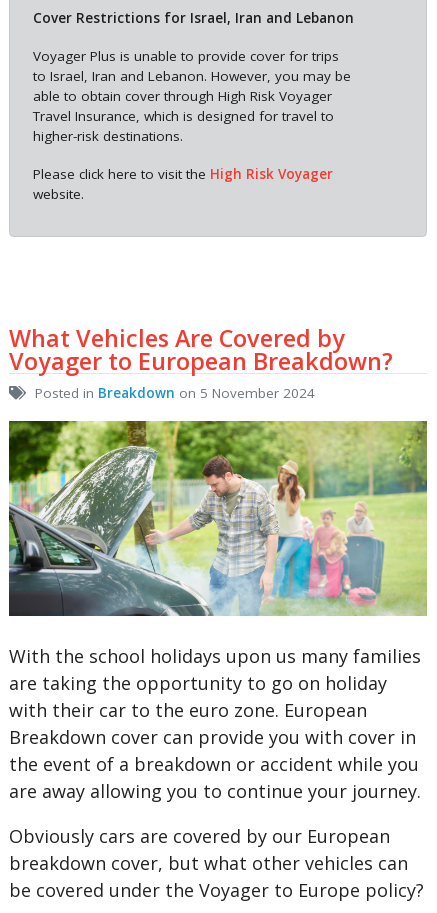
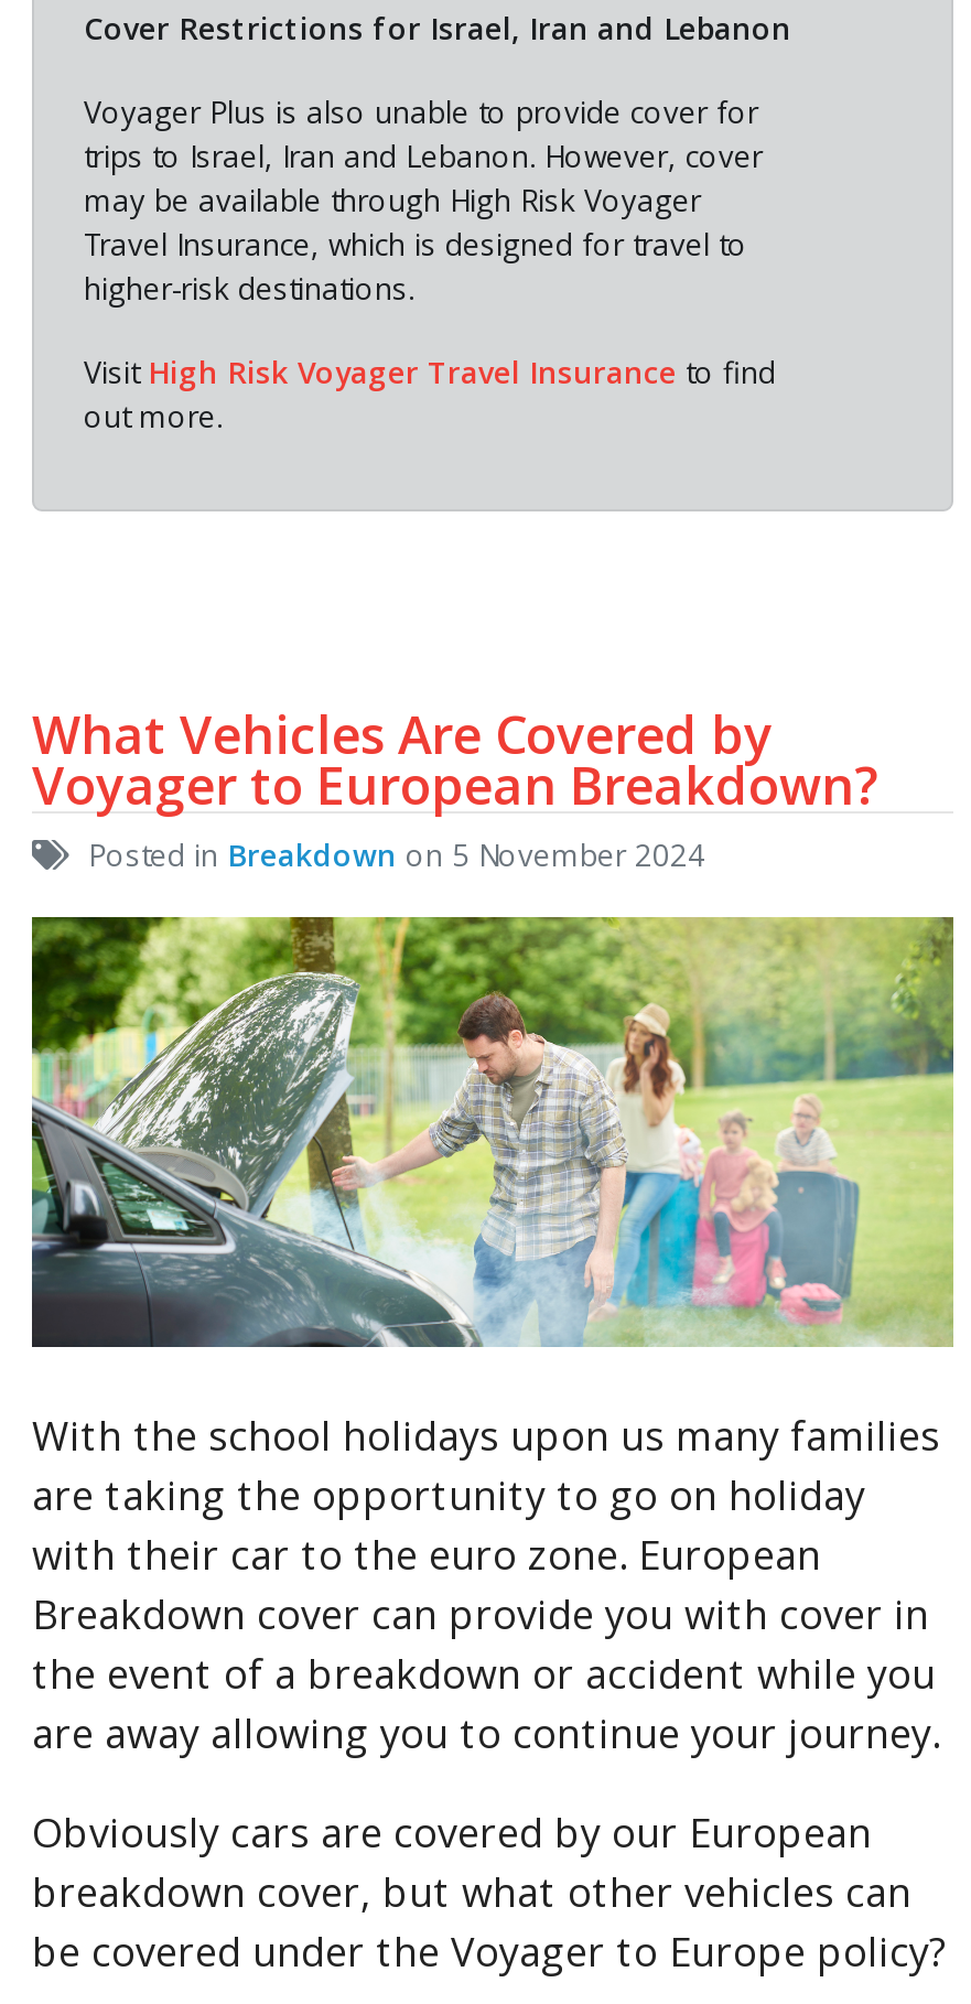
[32,47,350,105] Voyager Plus is unable to provide cover for trips | to Israel, Iran and Lebanon. However, you may be | able to obtain cover through High Risk Voyager -> [84,93,763,221] Voyager Plus is also unable to provide cover for | trips to Israel, Iran and Lebanon. However, cover | may be available through High Risk Voyager
[32,165,332,203] Please click here to visit the High Risk Voyager | website. -> [84,353,776,437] Visit High Risk Voyager Travel Insurance to find | out more.

